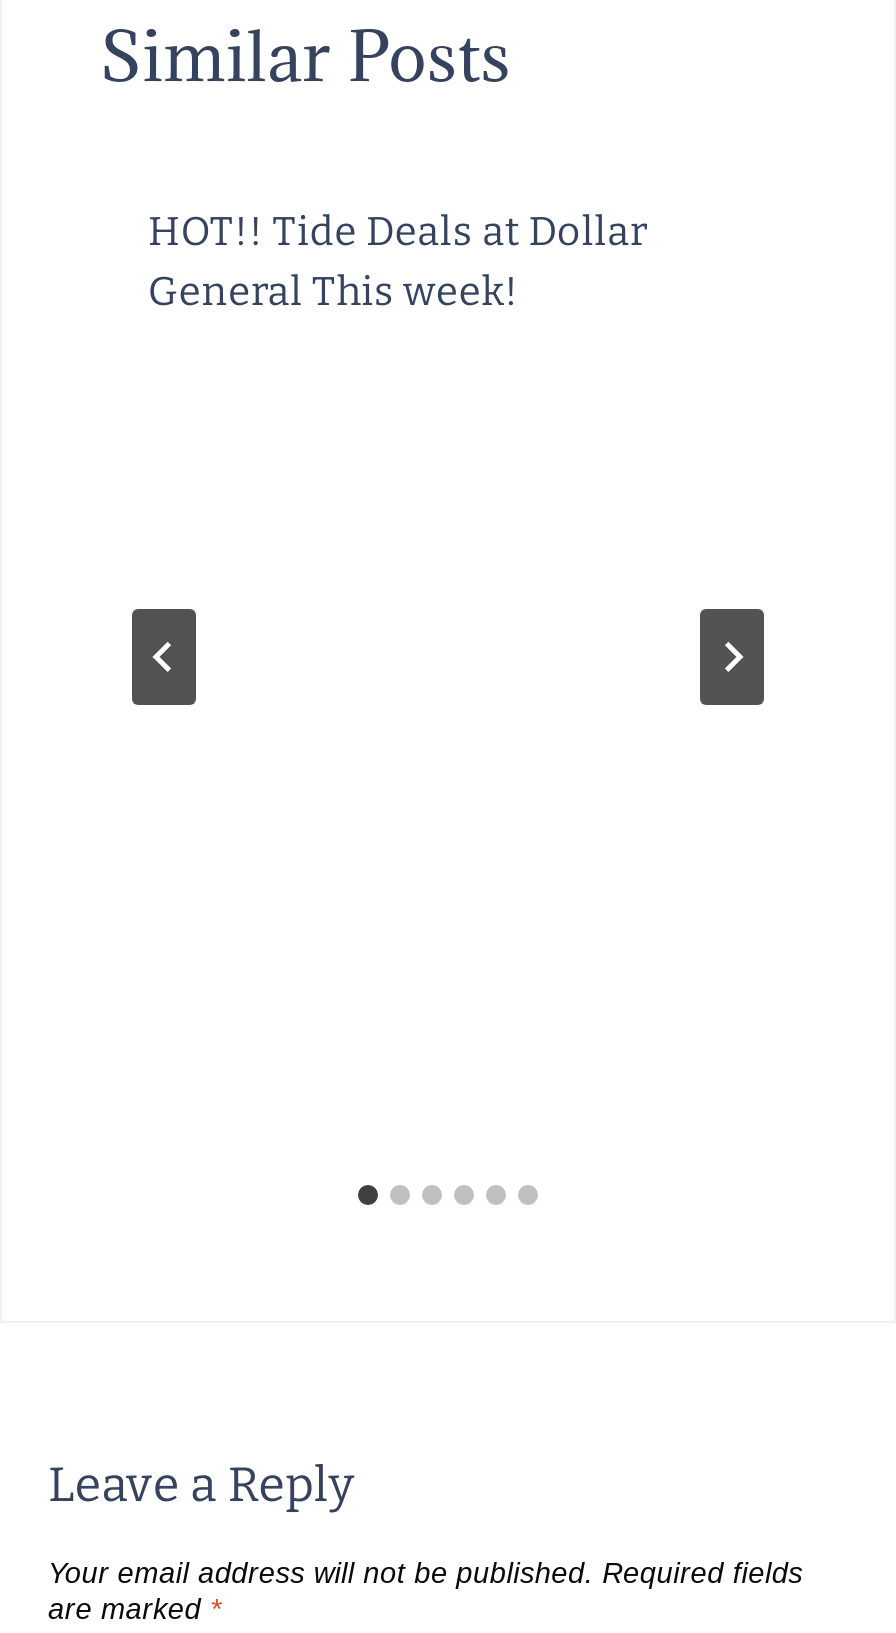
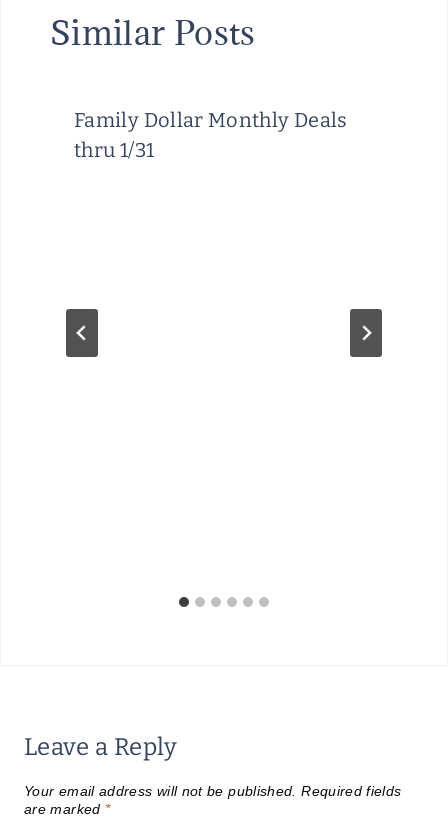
[148,207,649,315] HOT!! Tide Deals at Dollar | General This week! -> [74,108,348,162] Family Dollar Monthly Deals | thru 1/31

